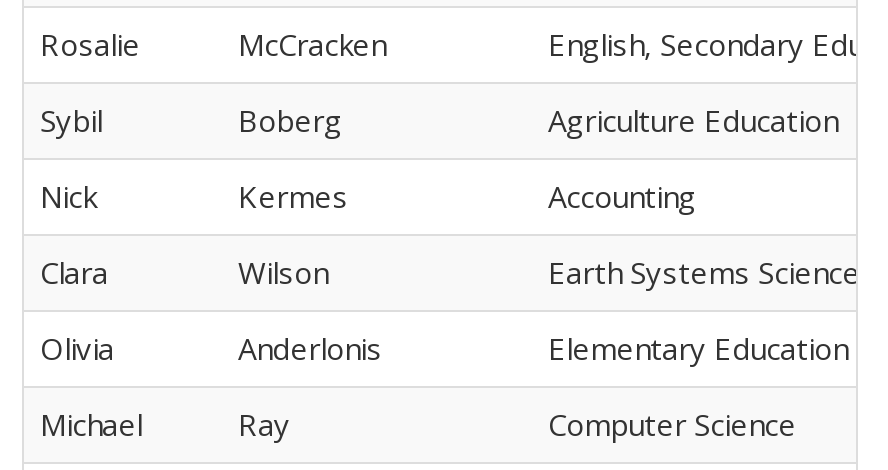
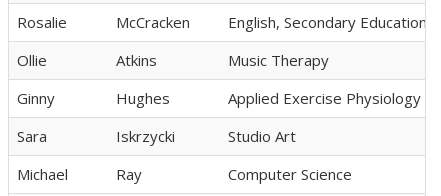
[40,99,860,367] Sybil | Boberg | Agriculture Education | Nick | Kermes | Accounting | Clara | Wilson | Earth Systems Science | Olivia | Anderlonis | Elementary Education -> [17,50,421,146] Ollie | Atkins | Music Therapy | Ginny | Hughes | Applied Exercise Physiology | Sara | Iskrzycki | Studio Art

